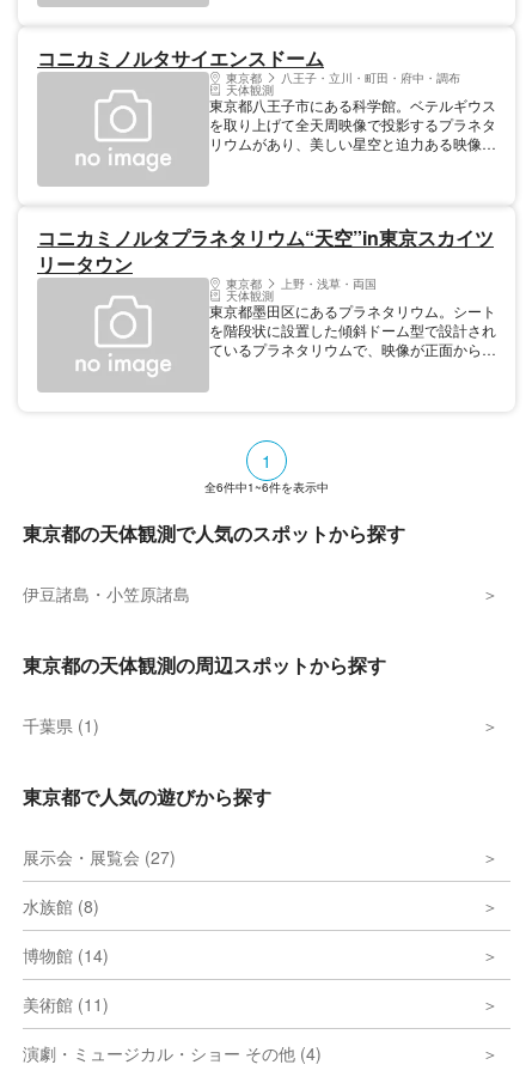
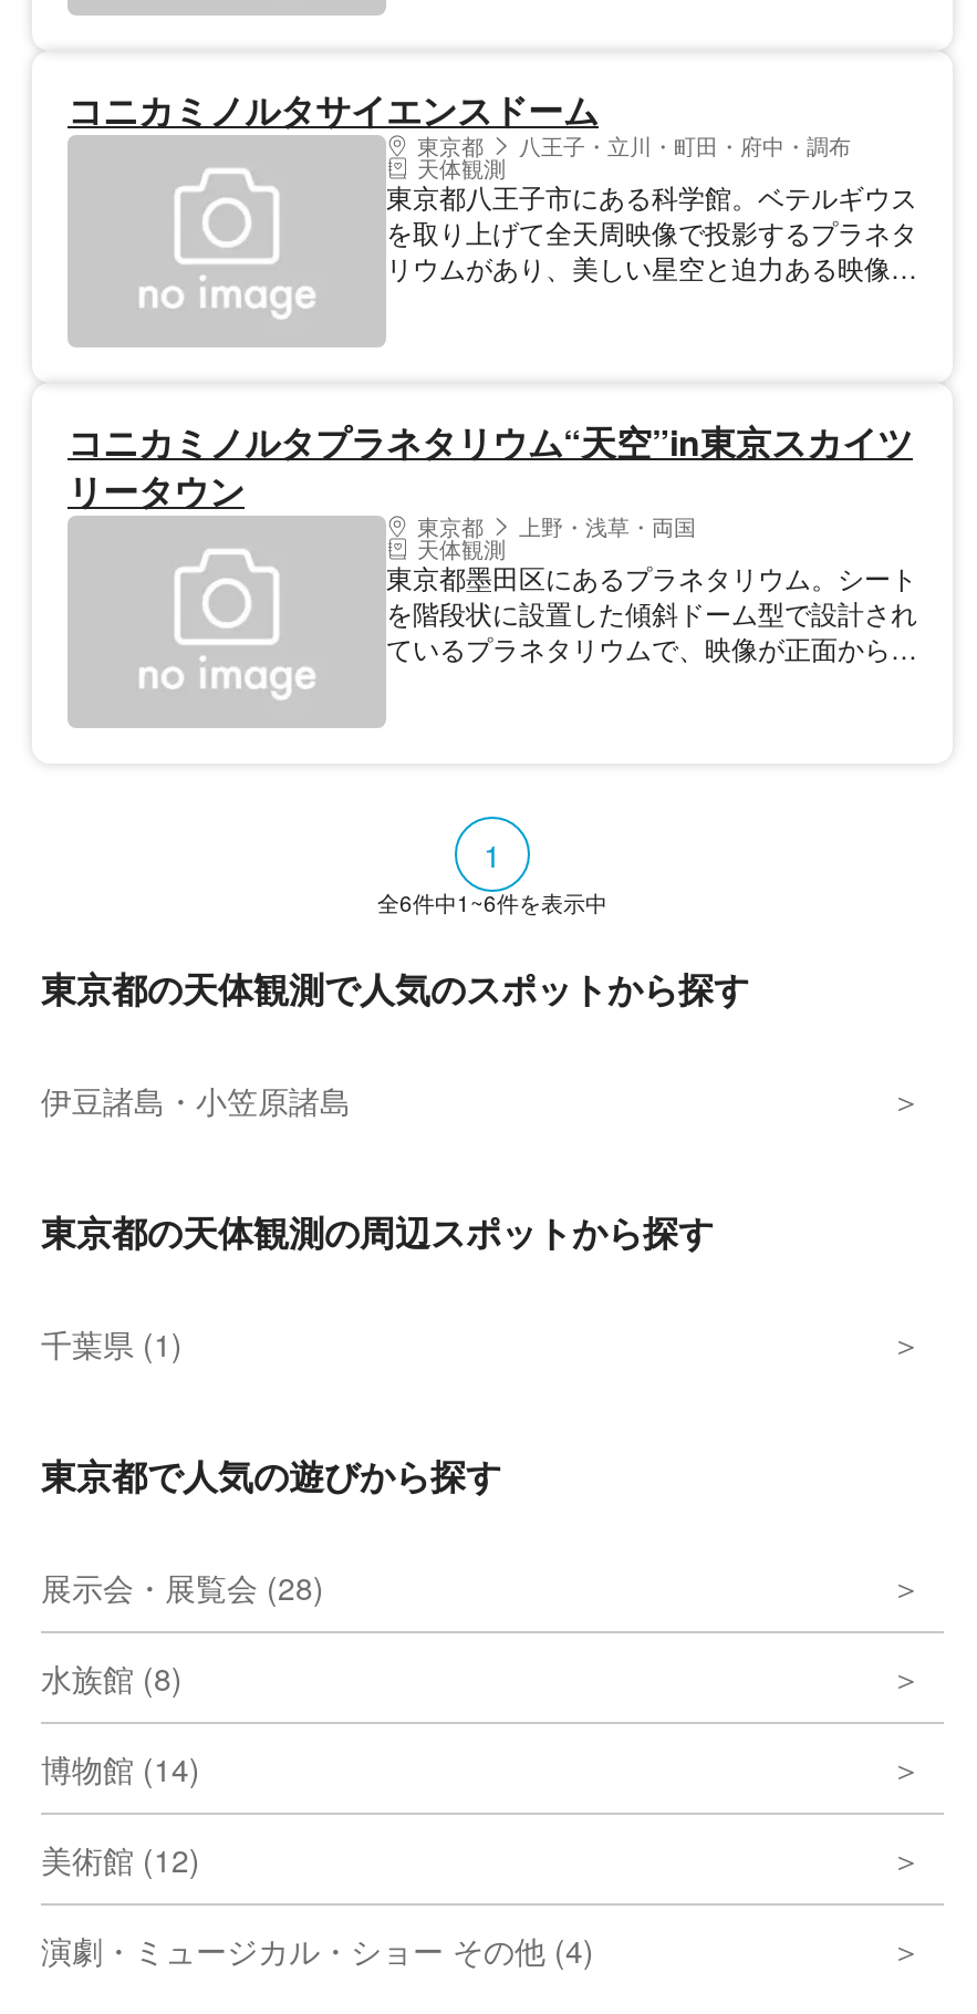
[23,845,176,869] 展示会・展覧会 (27) -> [41,1565,324,1609] 展示会・展覧会 (28)
[23,992,109,1016] 美術館 (11) -> [41,1837,200,1881] 美術館 (12)

